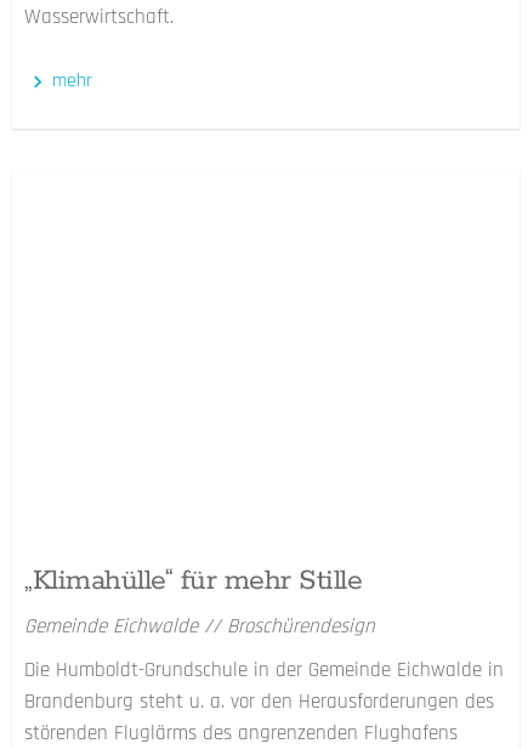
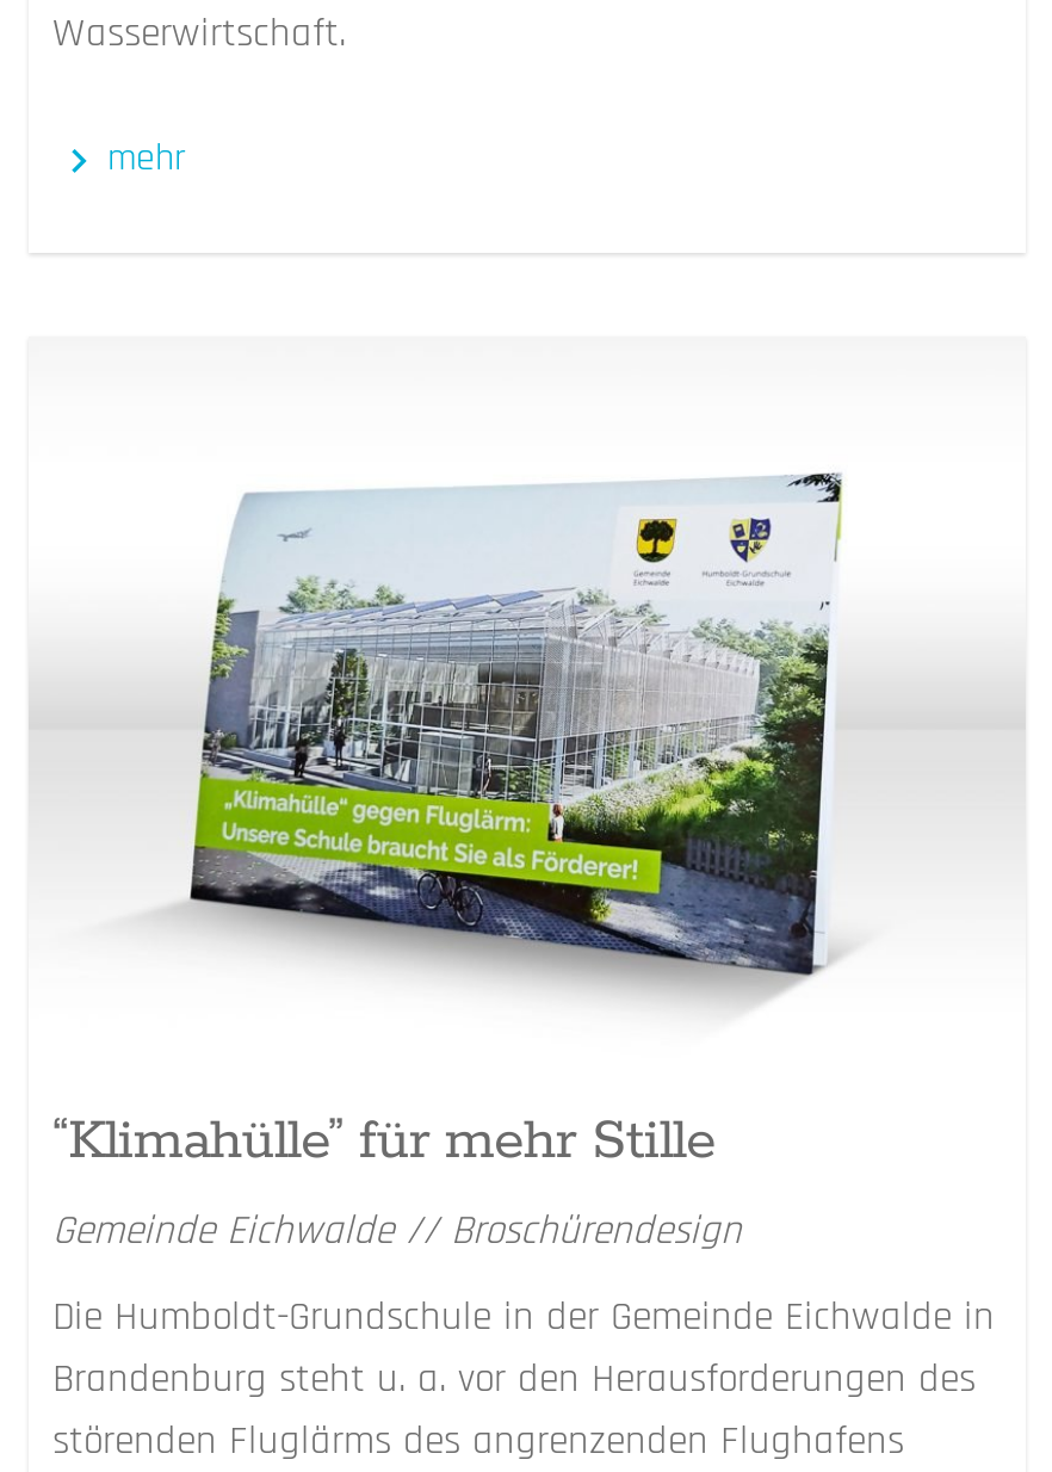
none -> [31,470,1023,1009] [image]
[24,563,362,598] „Klimahülle“ für mehr Stille -> [52,1107,716,1176] “Klimahülle” für mehr Stille

